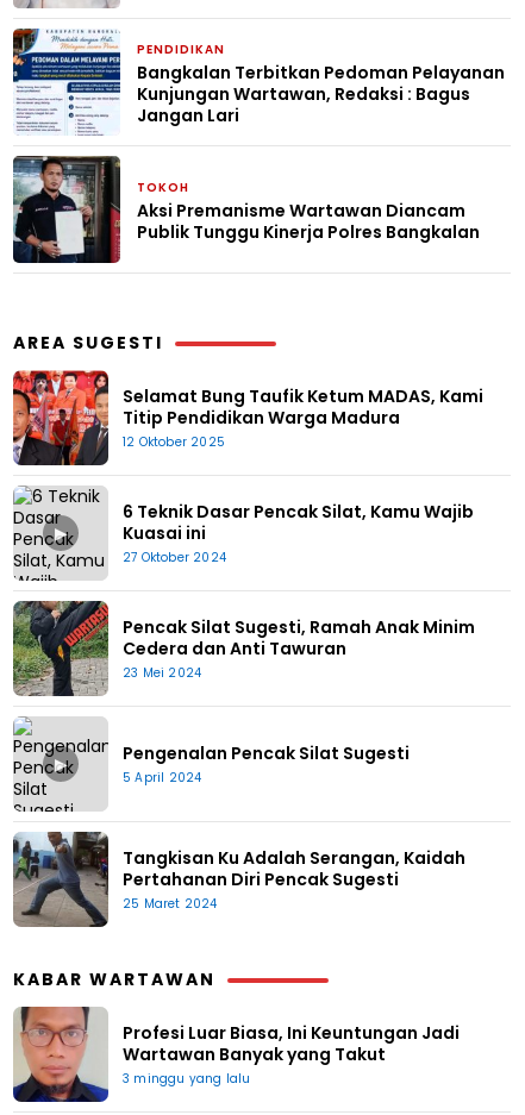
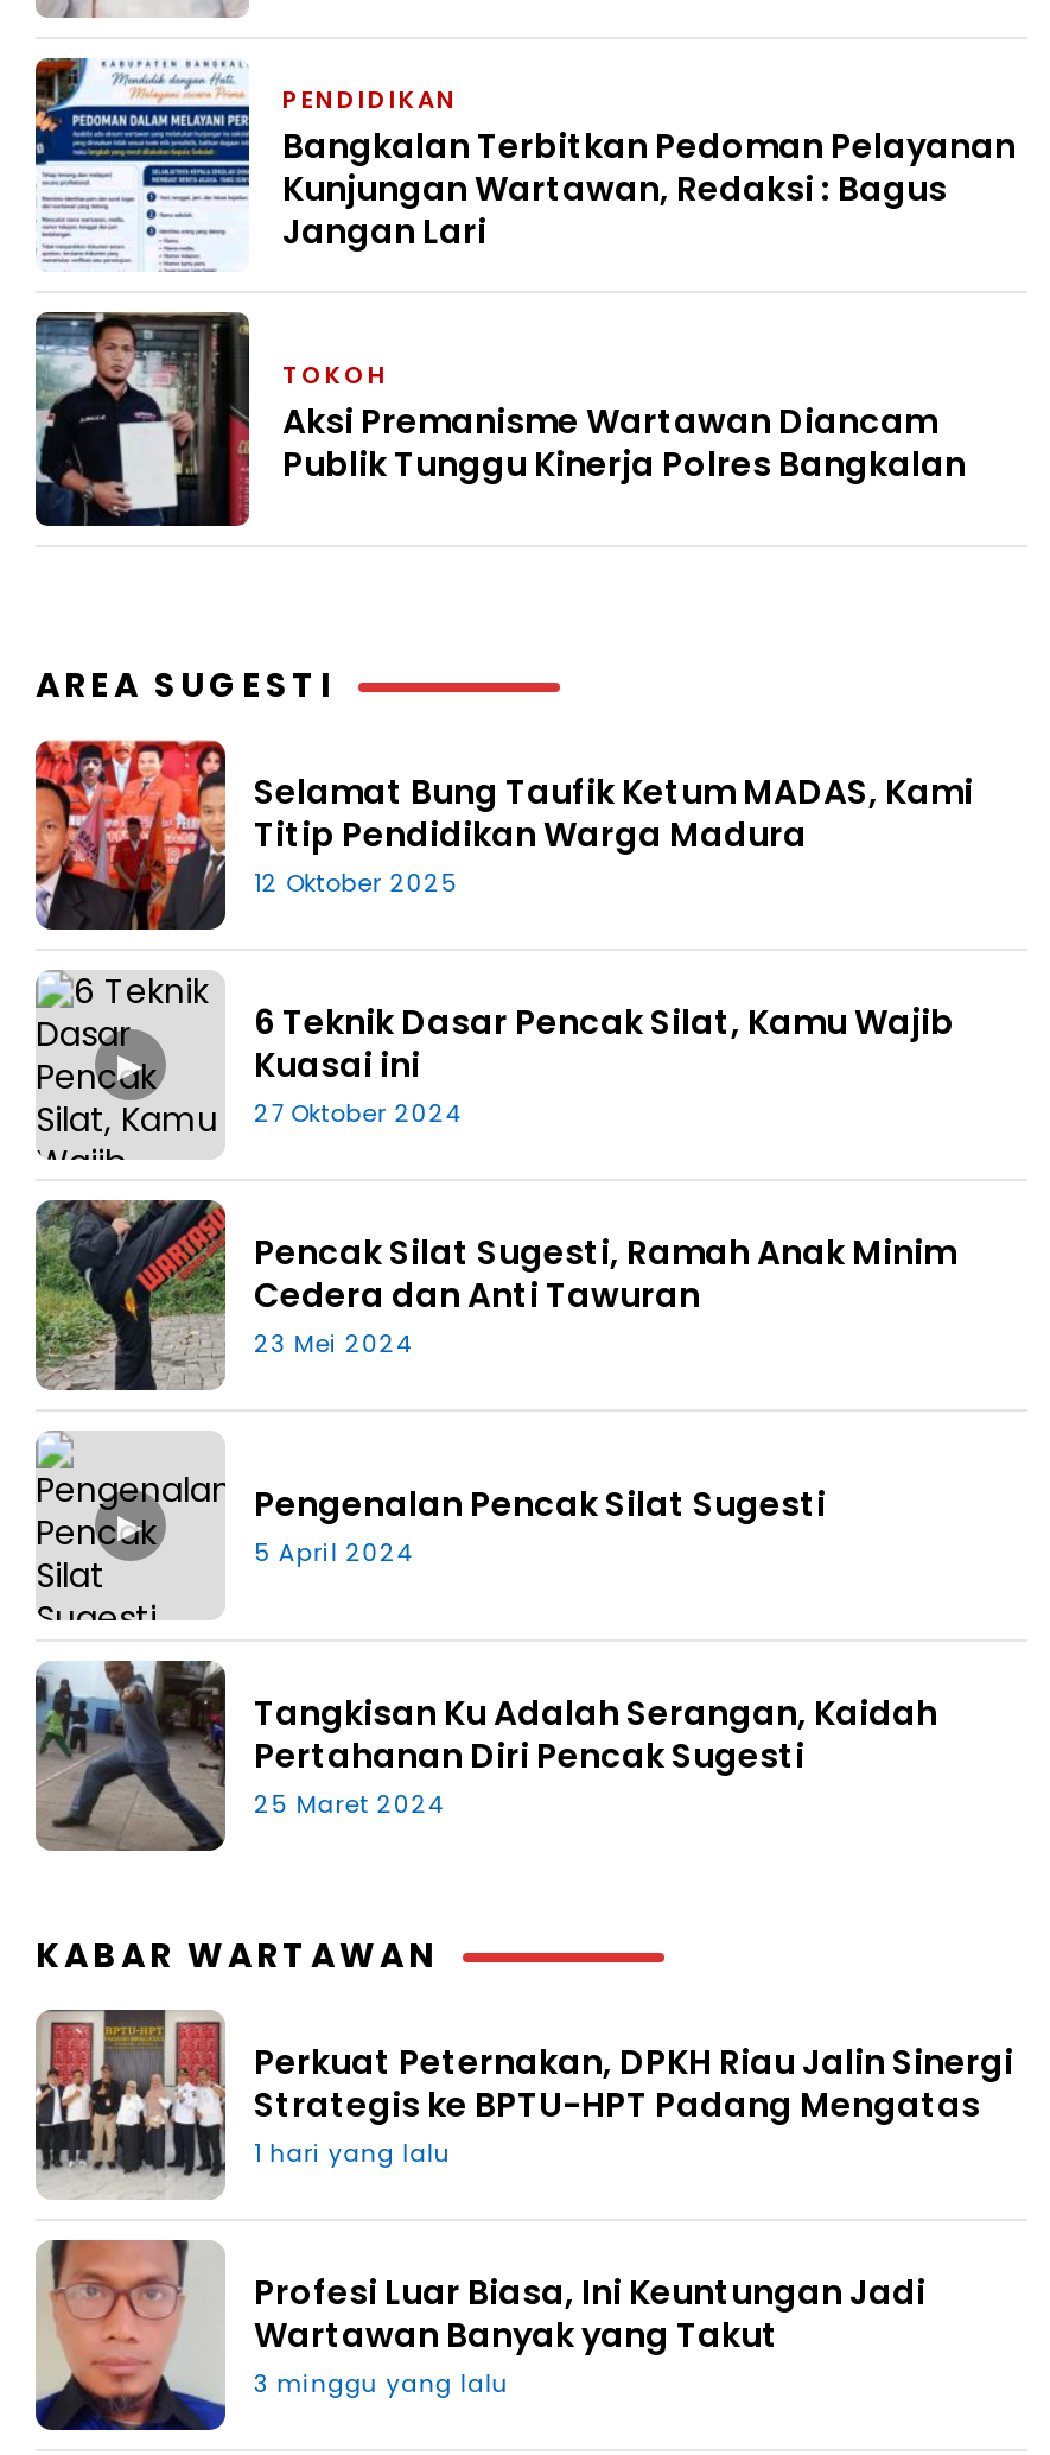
none -> [33,2009,1013,2199] [image] | Perkuat Peternakan, DPKH Riau Jalin Sinergi | Strategis ke BPTU-HPT Padang Mengatas | 1 hari yang lalu

